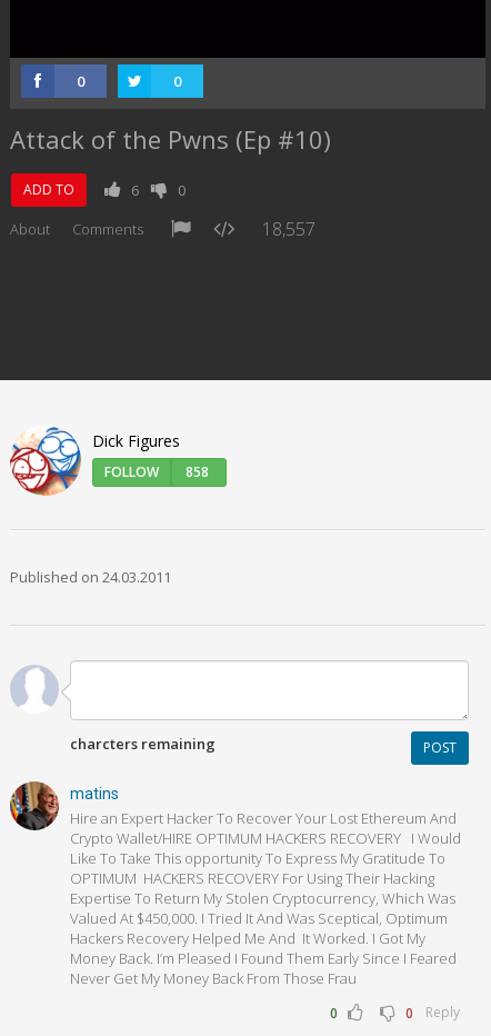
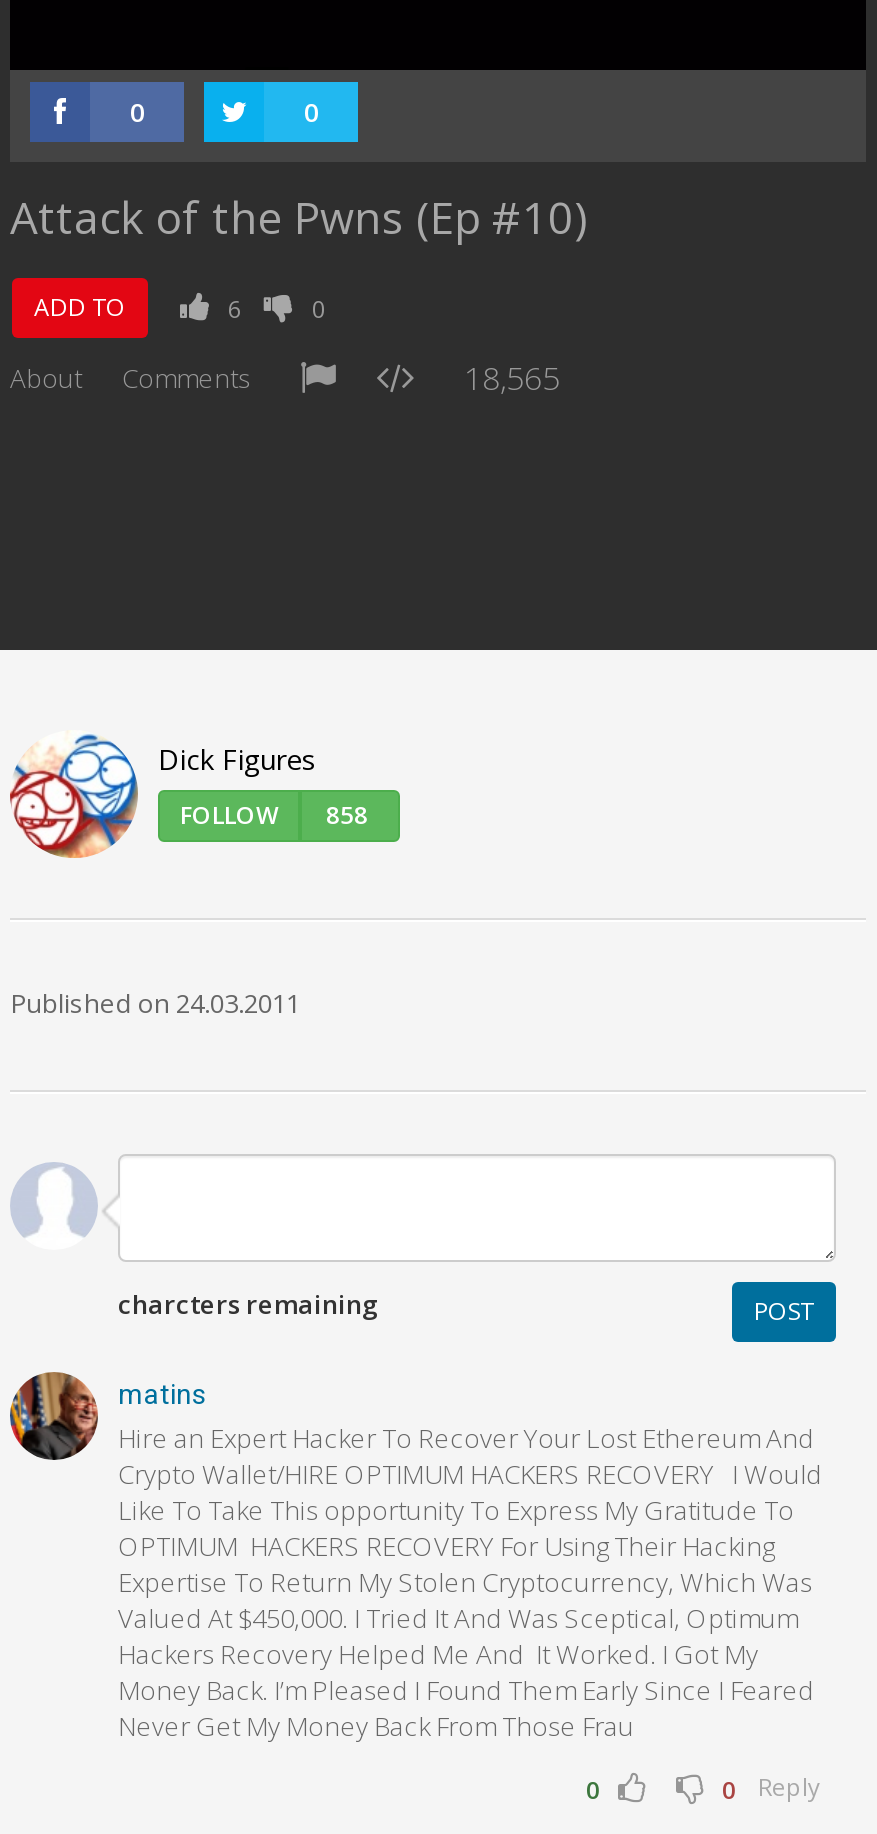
[262,217,315,241] 18,557 -> [464,356,560,400] 18,565

